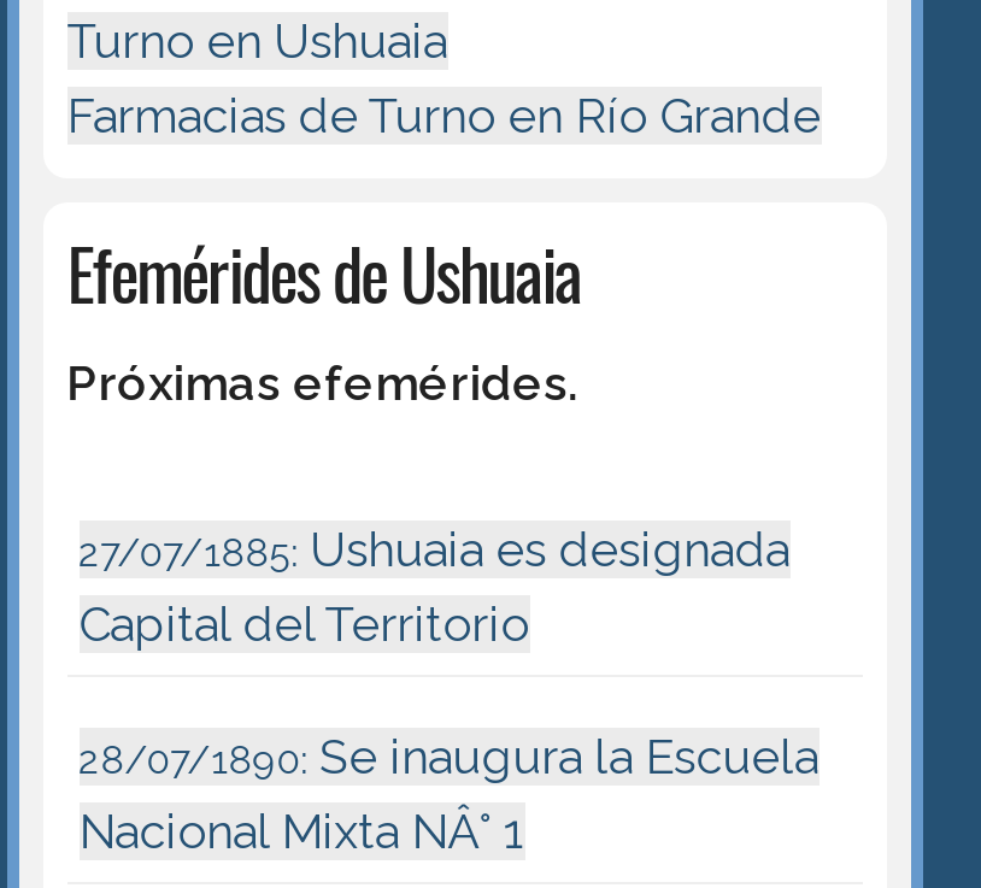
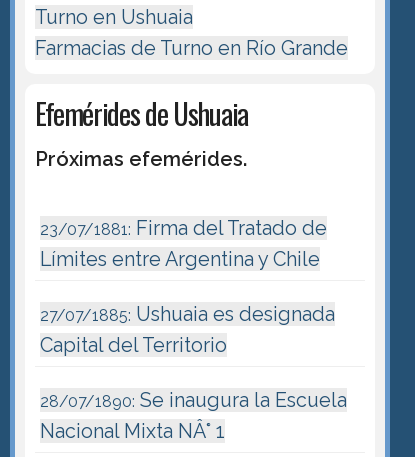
none -> [40,216,327,271] 23/07/1881: Firma del Tratado de | Límites entre Argentina y Chile

